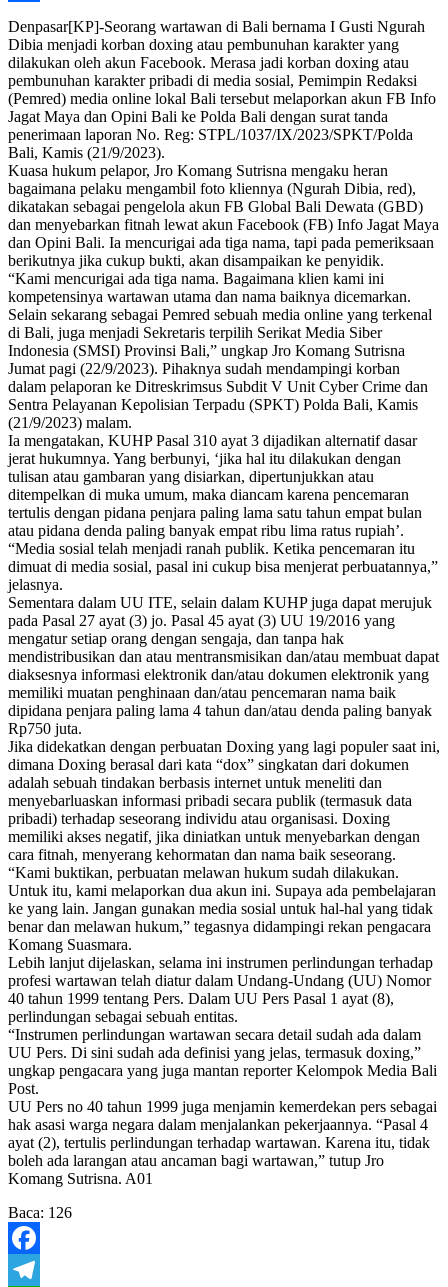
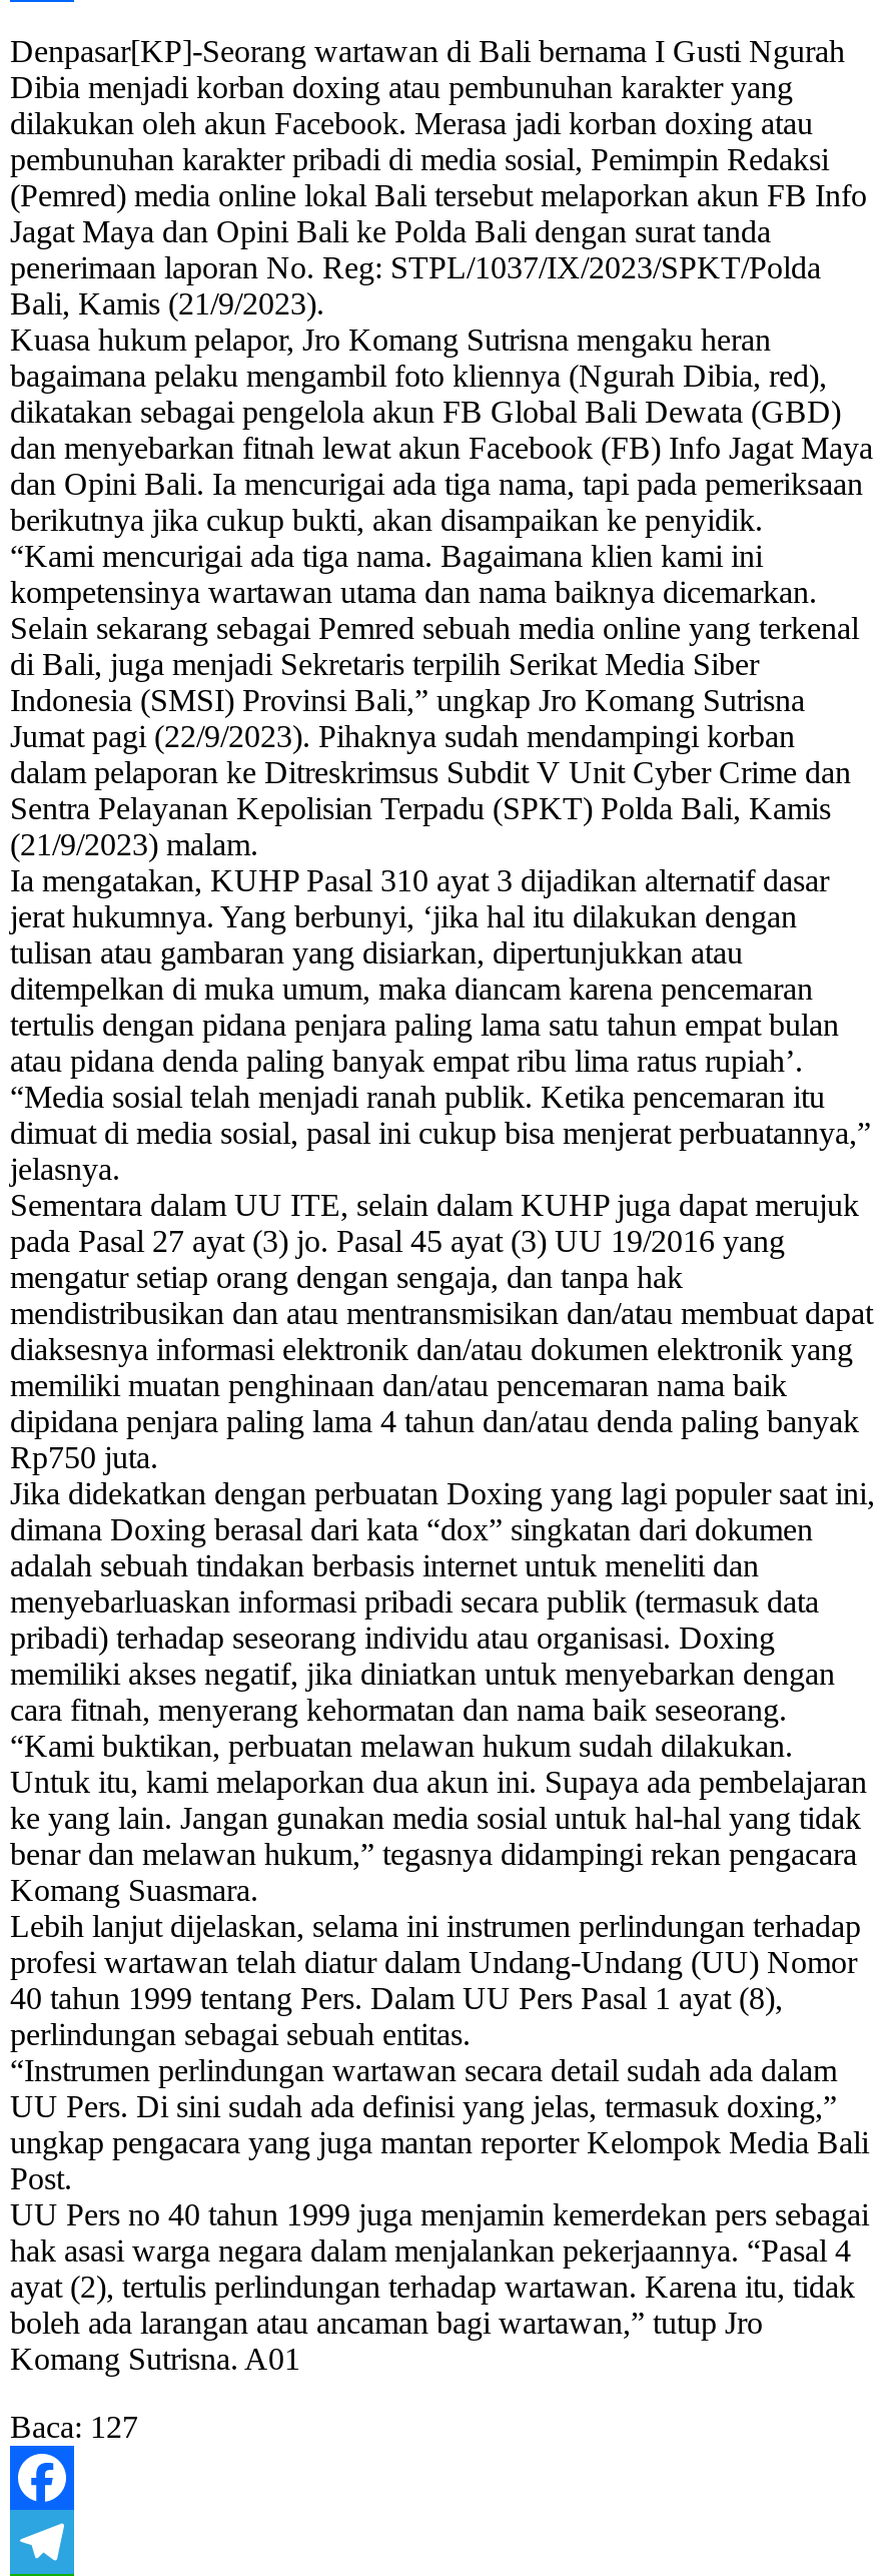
[8,1204,72,1221] Baca: 126 -> [10,2409,138,2443] Baca: 127

